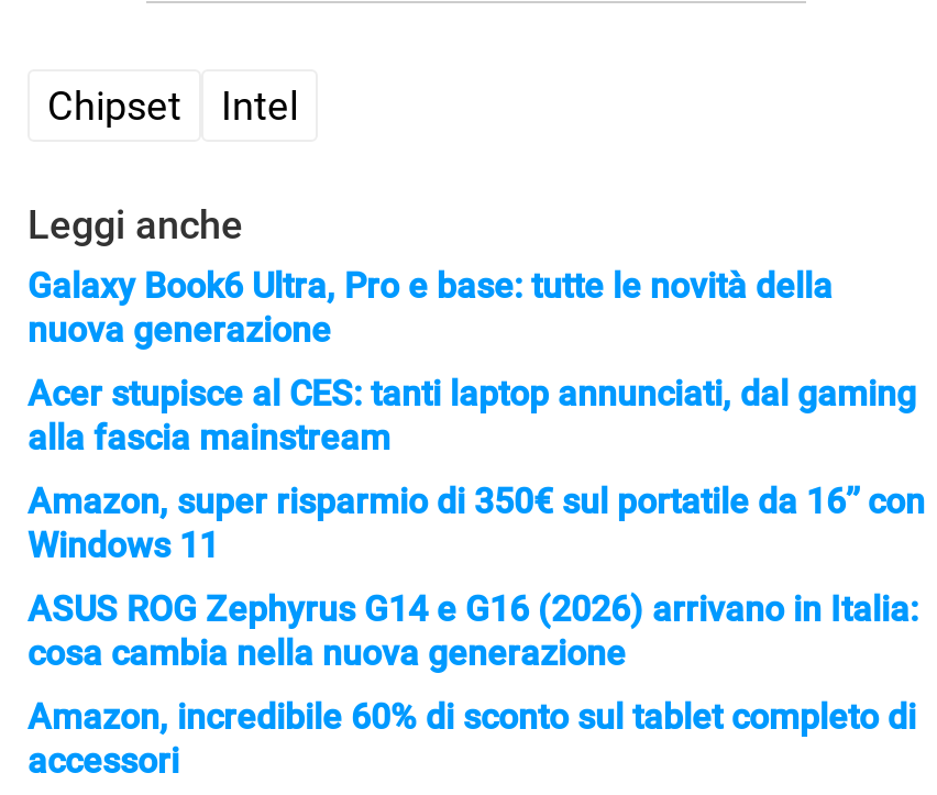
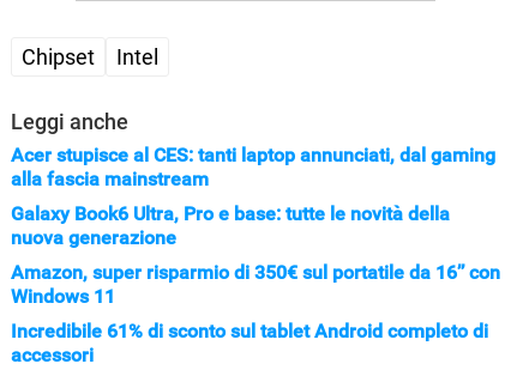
moved [27,265,833,351] -> [11,203,450,250]: Galaxy Book6 Ultra, Pro e base: tutte le novità della | nuova generazione
[27,588,918,738] ASUS ROG Zephyrus G14 e G16 (2026) arrivano in Italia: | cosa cambia nella nuova generazione | Amazon, incredibile 60% di sconto sul tablet completo di -> [11,320,488,343] Incredibile 61% di sconto sul tablet Android completo di

